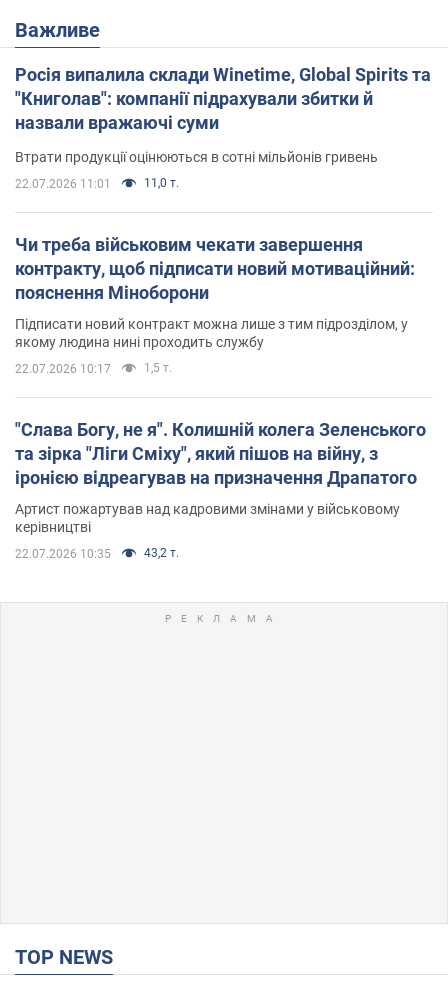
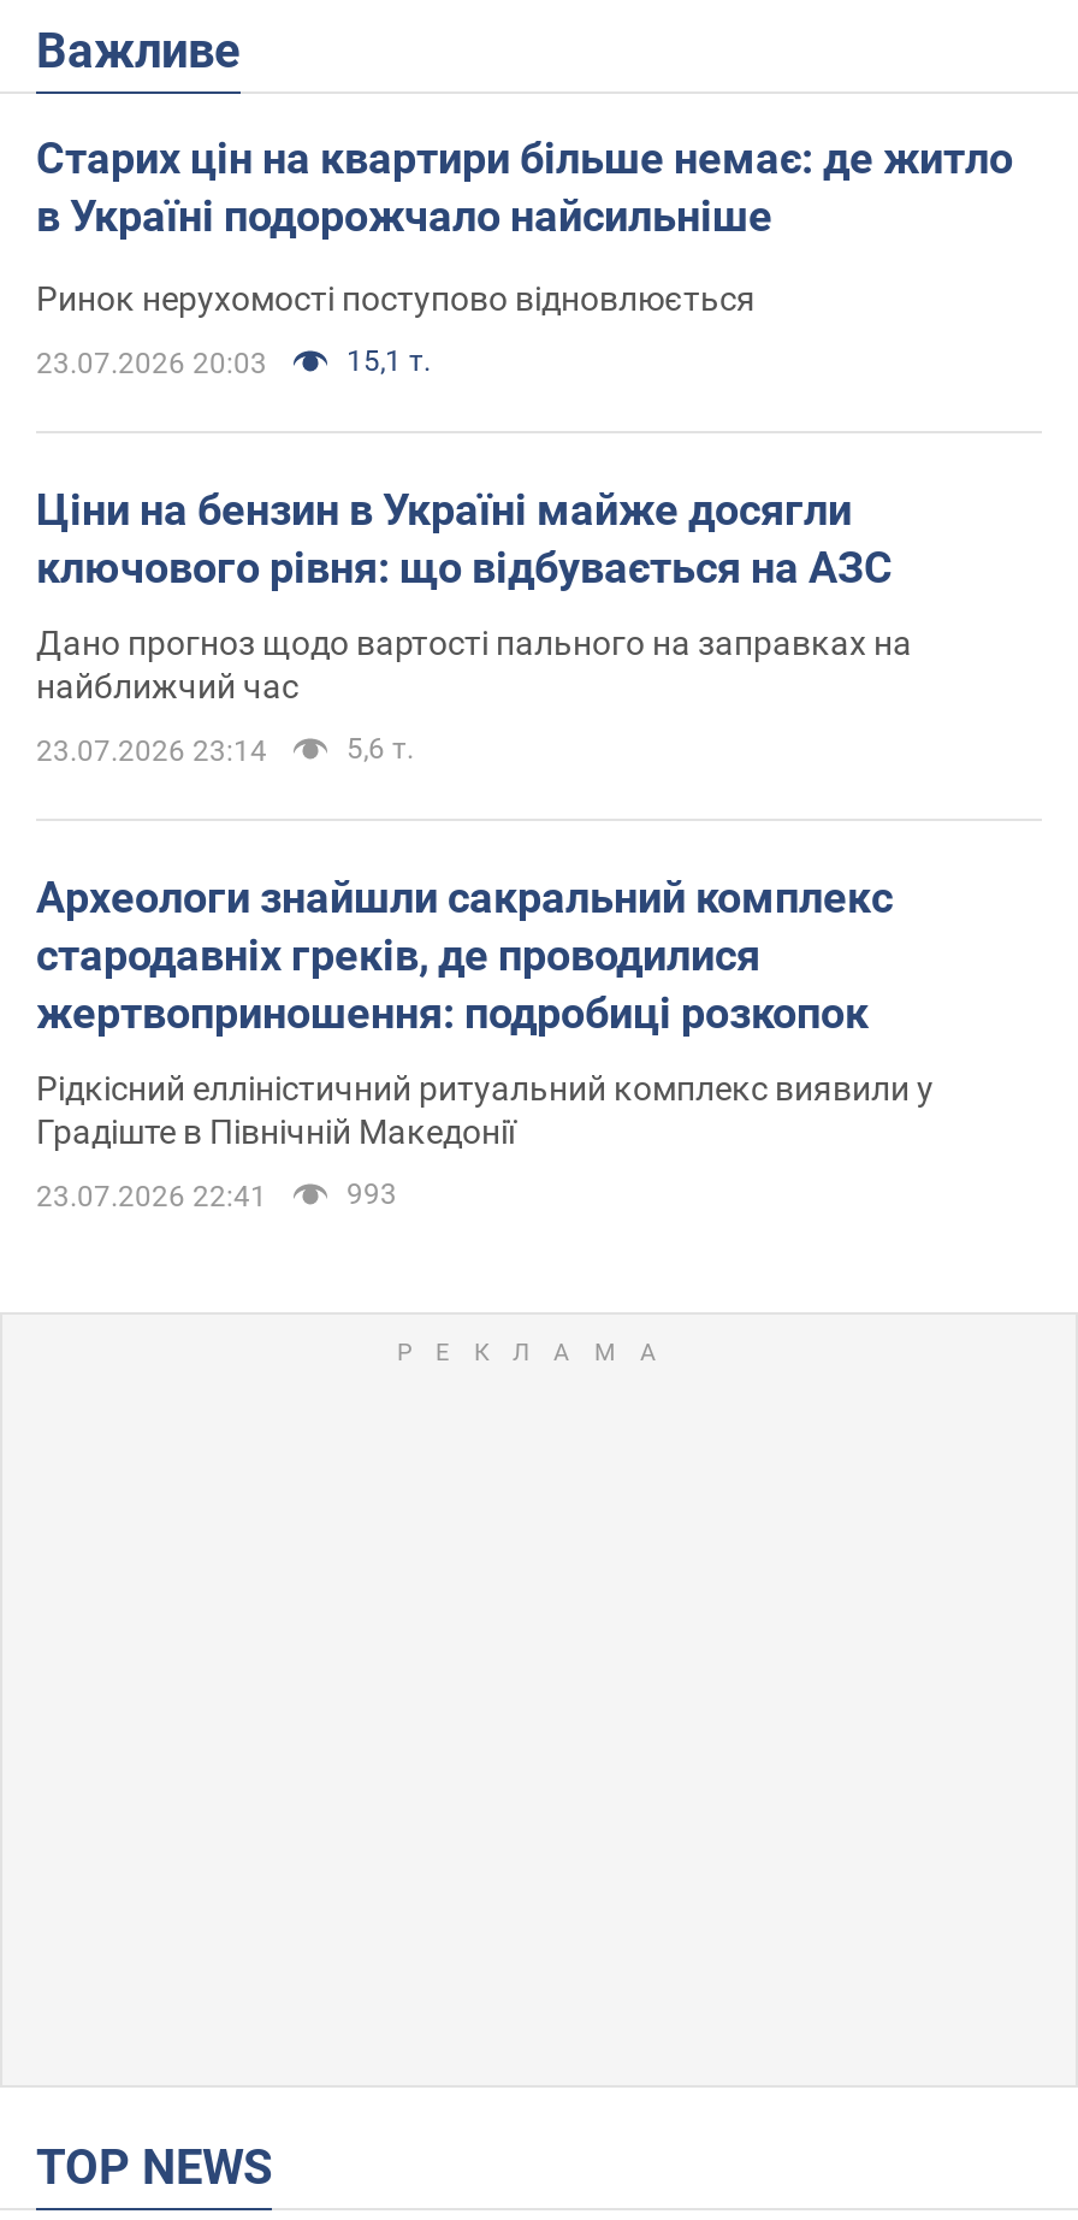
[15,64,431,133] Росія випалила склади Winetime, Global Spirits та | "Книголав": компанії підрахували збитки й | назвали вражаючі суми -> [36,133,1013,242] Старих цін на квартири більше немає: де житло | в Україні подорожчало найсильніше
[15,149,378,165] Втрати продукції оцінюються в сотні мільйонів гривень -> [36,280,756,319] Ринок нерухомості поступово відновлюється
[15,176,179,191] 22.07.2026 11:01 | 11,0 т. -> [36,345,431,381] 23.07.2026 20:03 | 15,1 т.
[15,234,415,303] Чи треба військовим чекати завершення | контракту, щоб підписати новий мотиваційний: | пояснення Міноборони -> [36,485,893,593] Ціни на бензин в Україні майже досягли | ключового рівня: що відбувається на АЗС
[15,316,408,350] Підписати новий контракт можна лише з тим підрозділом, у | якому людина нині проходить службу -> [36,624,912,706] Дано прогноз щодо вартості пального на заправках на | найближчий час
[15,361,172,376] 22.07.2026 10:17 | 1,5 т. -> [36,733,414,769] 23.07.2026 23:14 | 5,6 т.
[15,419,426,488] "Слава Богу, не я". Колишній колега Зеленського | та зірка "Ліги Сміху", який пішов на війну, з | іронією відреагував на призначення Драпатого -> [36,872,893,1038] Археологи знайшли сакральний комплекс | стародавніх греків, де проводилися | жертвоприношення: подробиці розкопок
[15,501,400,535] Артист пожартував над кадровими змінами у військовому | керівництві -> [36,1070,934,1152] Рідкісний елліністичний ритуальний комплекс виявили у | Градіште в Північній Македонії
[15,546,179,561] 22.07.2026 10:35 | 43,2 т. -> [36,1178,397,1214] 23.07.2026 22:41 | 993

